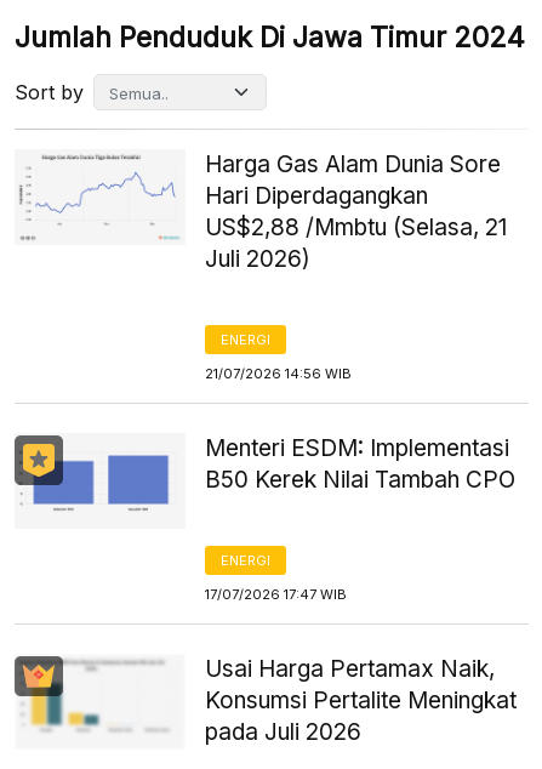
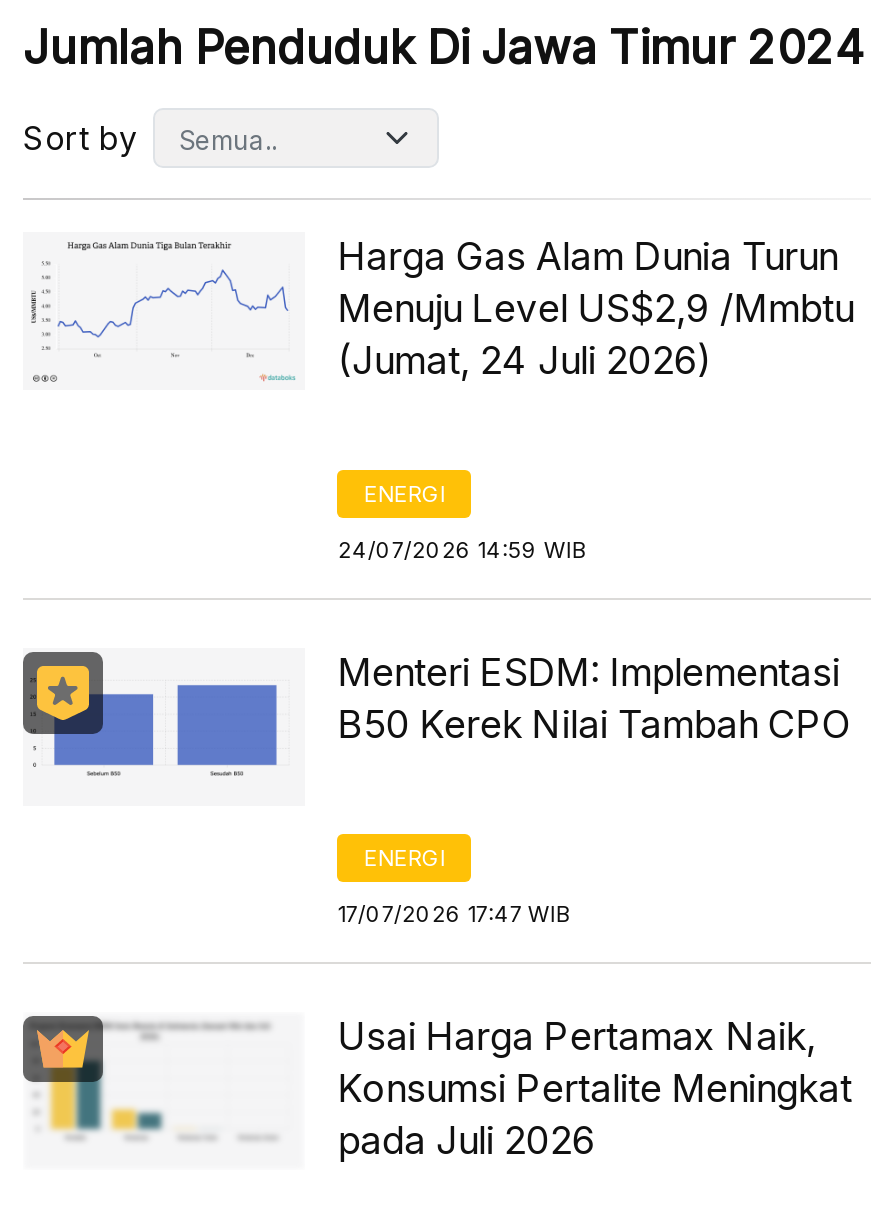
[205,150,507,273] Harga Gas Alam Dunia Sore | Hari Diperdagangkan | US$2,88 /Mmbtu (Selasa, 21 | Juli 2026) -> [338,234,854,384] Harga Gas Alam Dunia Turun | Menuju Level US$2,9 /Mmbtu | (Jumat, 24 Juli 2026)
[205,365,352,382] 21/07/2026 14:56 WIB -> [338,536,588,564] 24/07/2026 14:59 WIB

